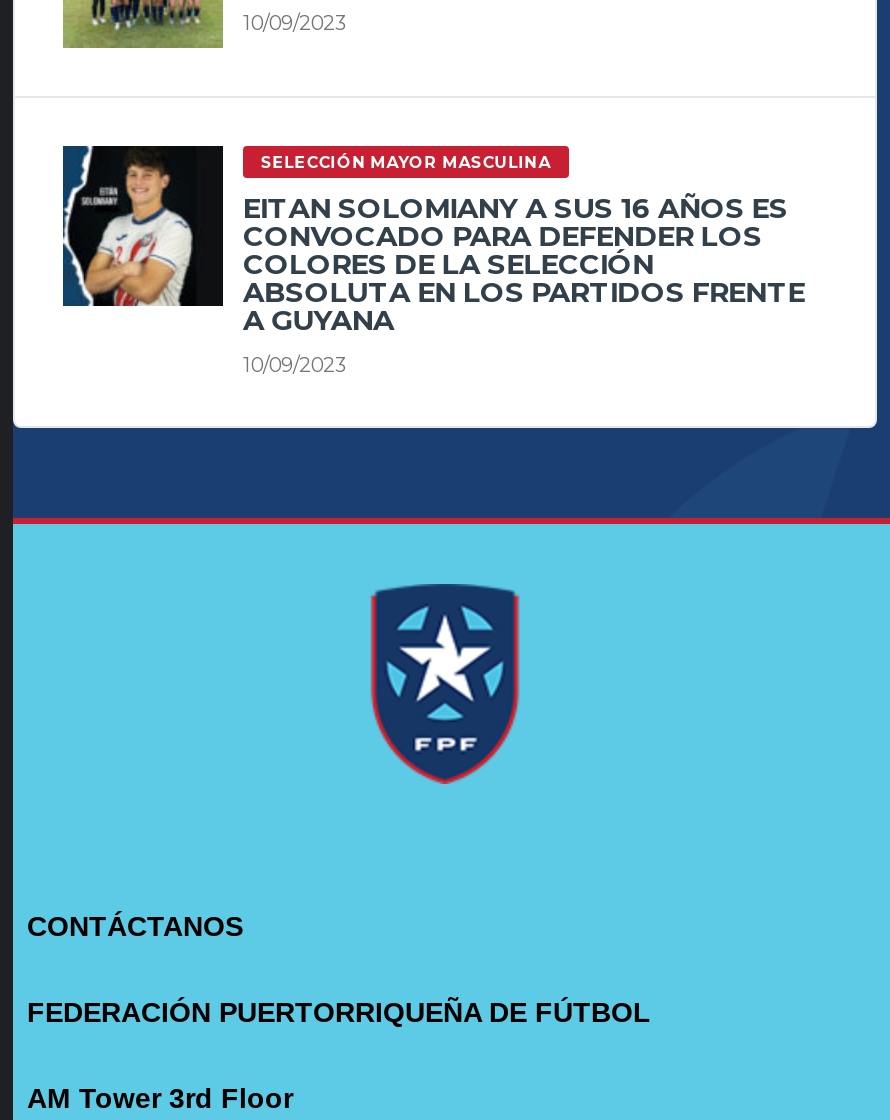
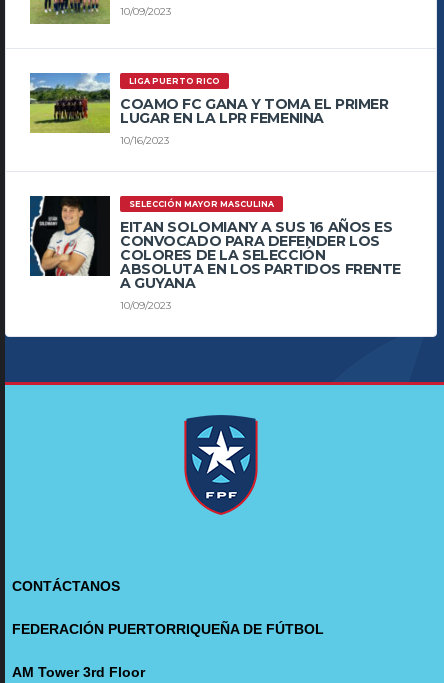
none -> [30,72,388,147] [image] | LIGA PUERTO RICO | COAMO FC GANA Y TOMA EL PRIMER | LUGAR EN LA LPR FEMENINA | 10/16/2023

